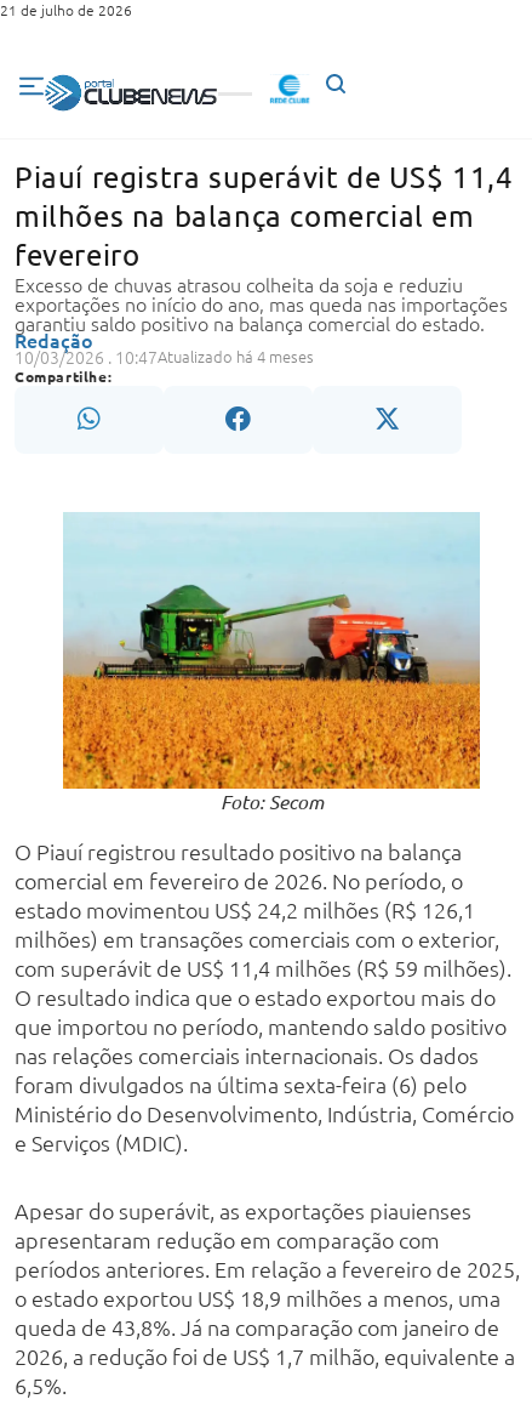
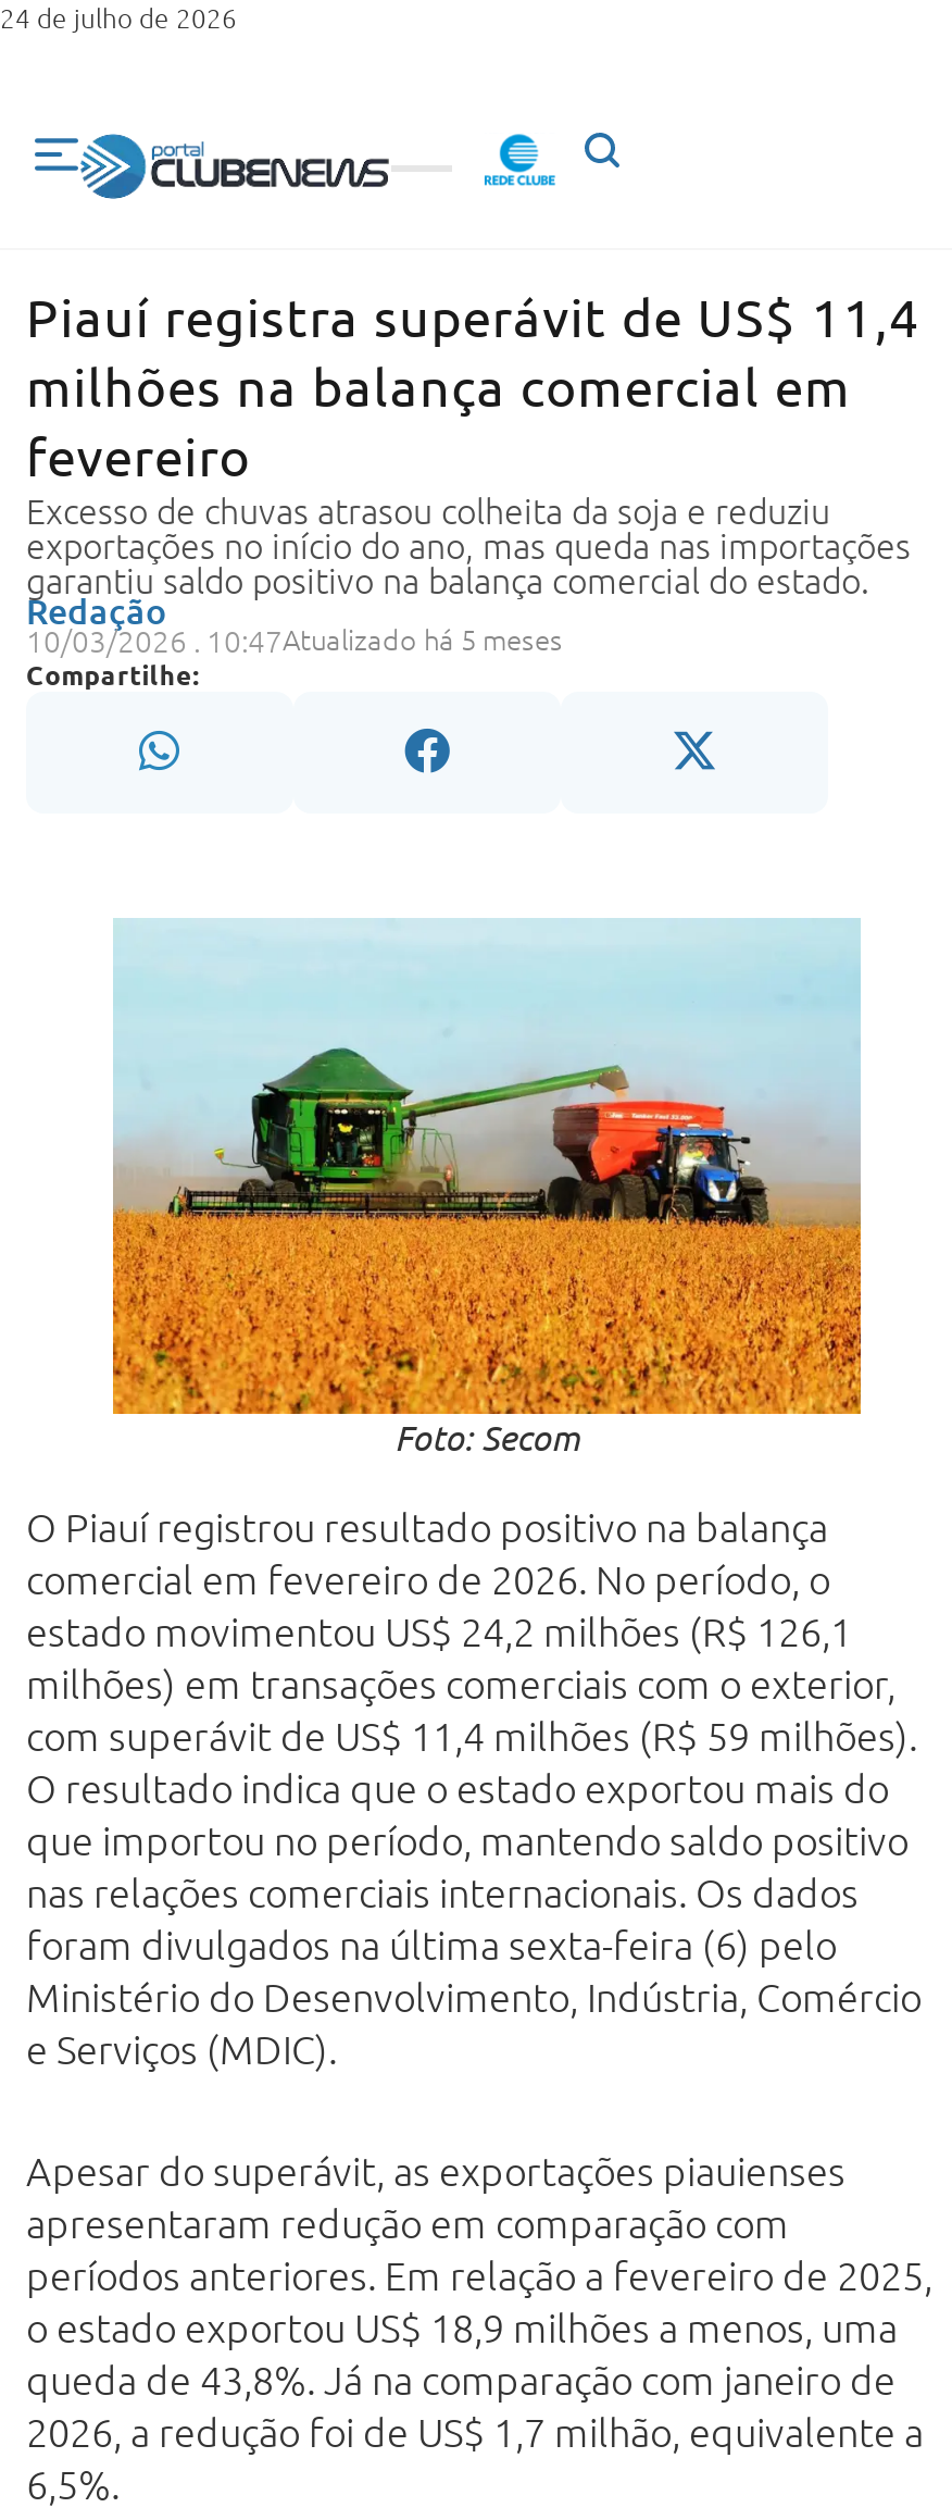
[0,0,132,19] 21 de julho de 2026 -> [0,0,237,35] 24 de julho de 2026
[15,344,314,368] 10/03/2026 . 10:47Atualizado há 4 meses -> [26,617,563,660] 10/03/2026 . 10:47Atualizado há 5 meses

